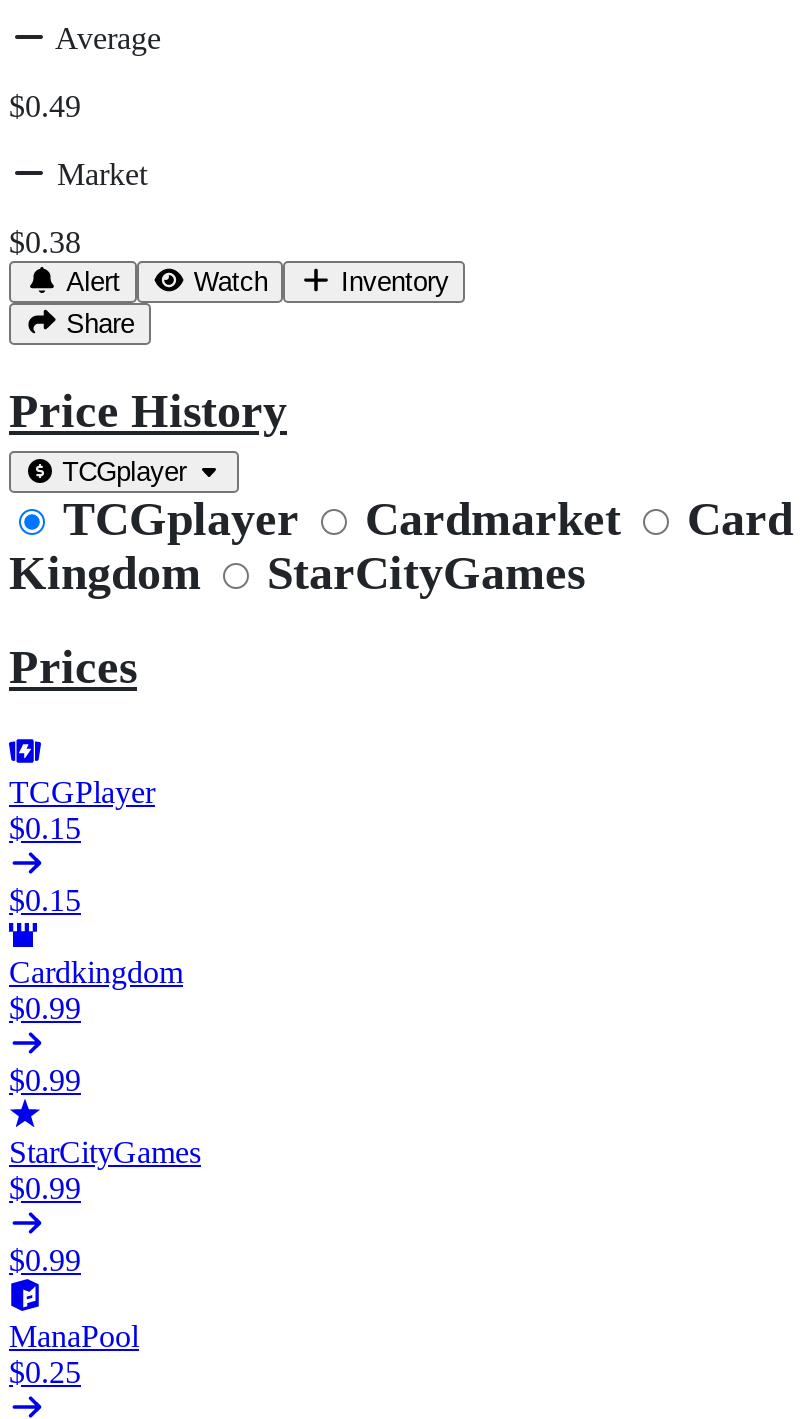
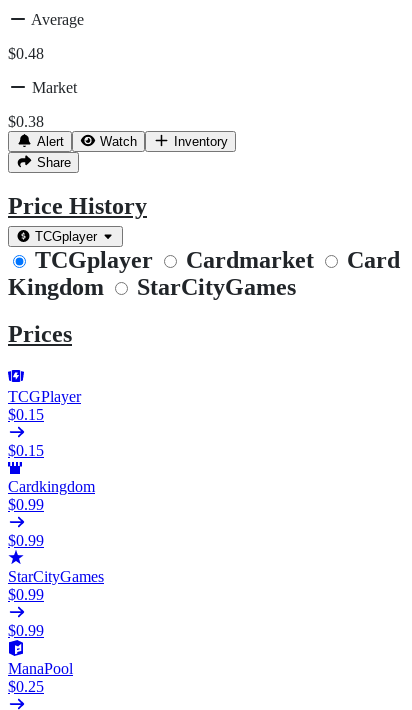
[9,89,81,123] $0.49 -> [8,45,44,62] $0.48

